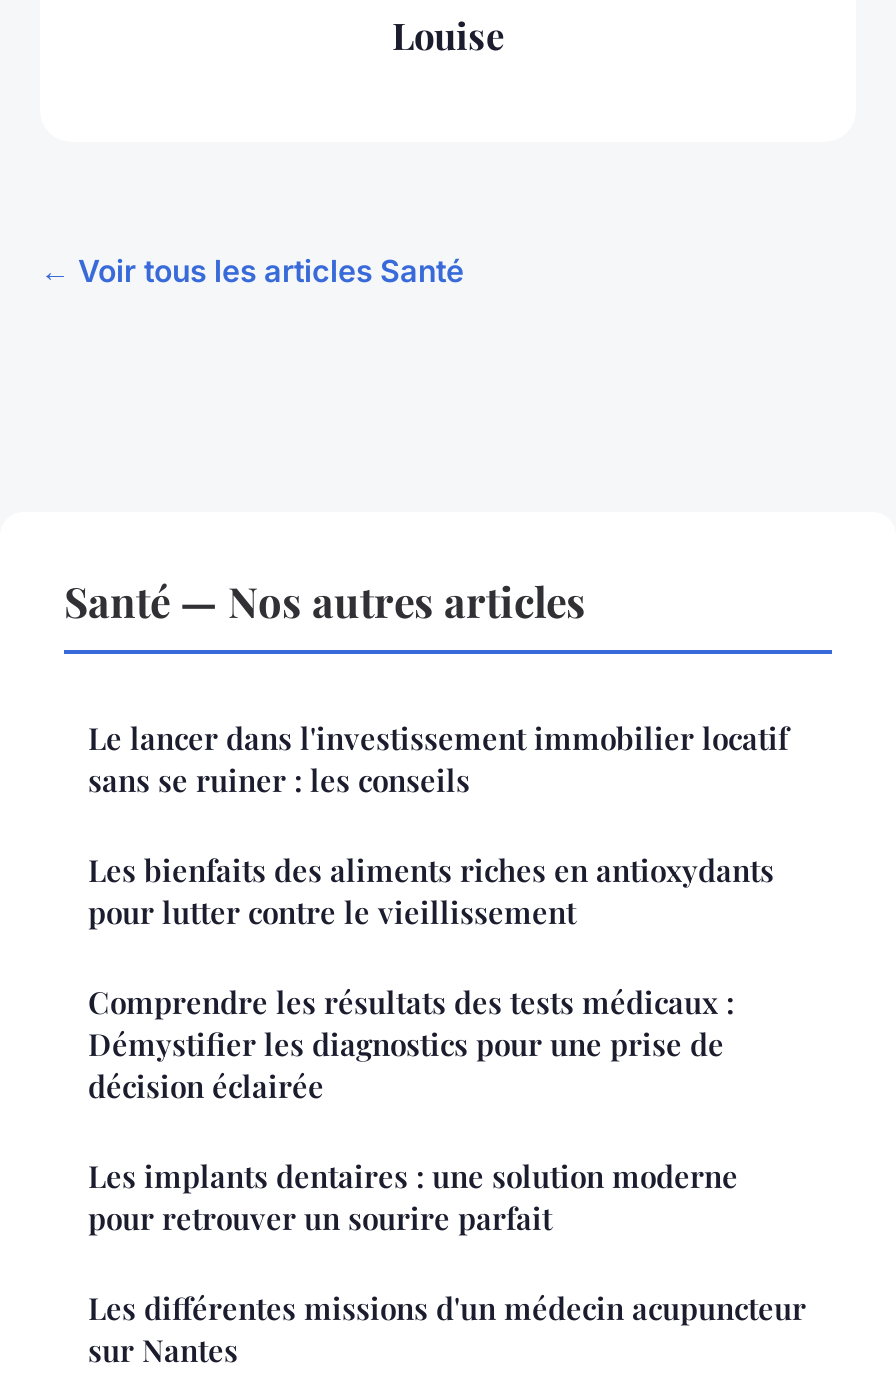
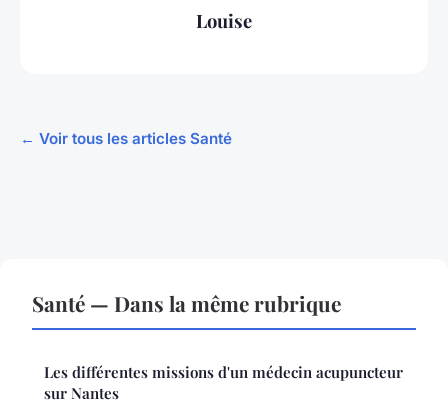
[64,572,788,1238] Santé — Nos autres articles | Le lancer dans l'investissement immobilier locatif | sans se ruiner : les conseils | Les bienfaits des aliments riches en antioxydants | pour lutter contre le vieillissement | Comprendre les résultats des tests médicaux : | Démystifier les diagnostics pour une prise de | décision éclairée | Les implants dentaires : une solution moderne | pour retrouver un sourire parfait -> [32,289,341,317] Santé — Dans la même rubrique

